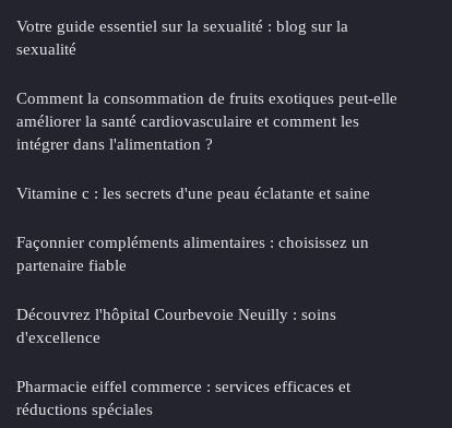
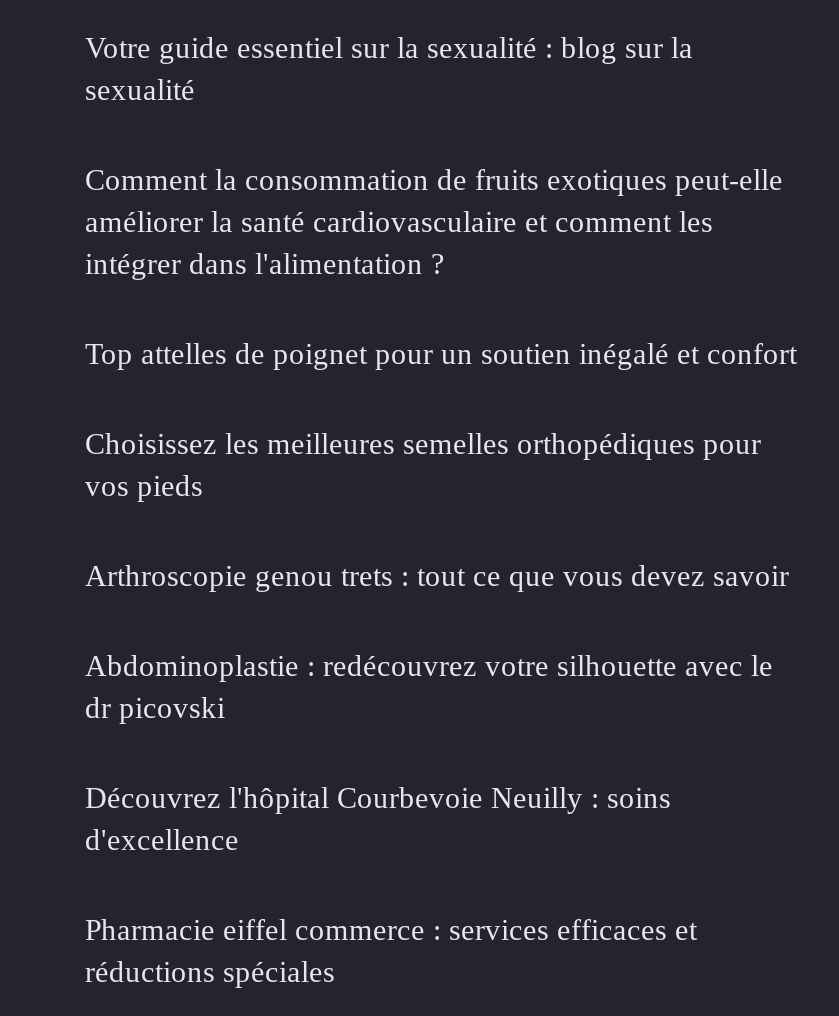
[16,184,370,274] Vitamine c : les secrets d'une peau éclatante et saine | Façonnier compléments alimentaires : choisissez un | partenaire fiable -> [85,337,797,725] Top attelles de poignet pour un soutien inégalé et confort | Choisissez les meilleures semelles orthopédiques pour | vos pieds | Arthroscopie genou trets : tout ce que vous devez savoir | Abdominoplastie : redécouvrez votre silhouette avec le | dr picovski

